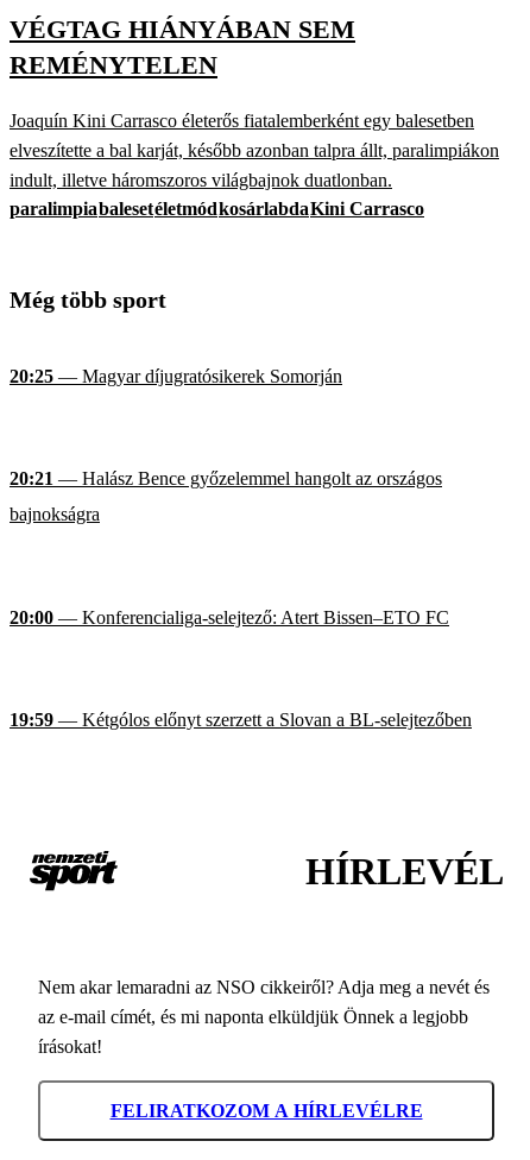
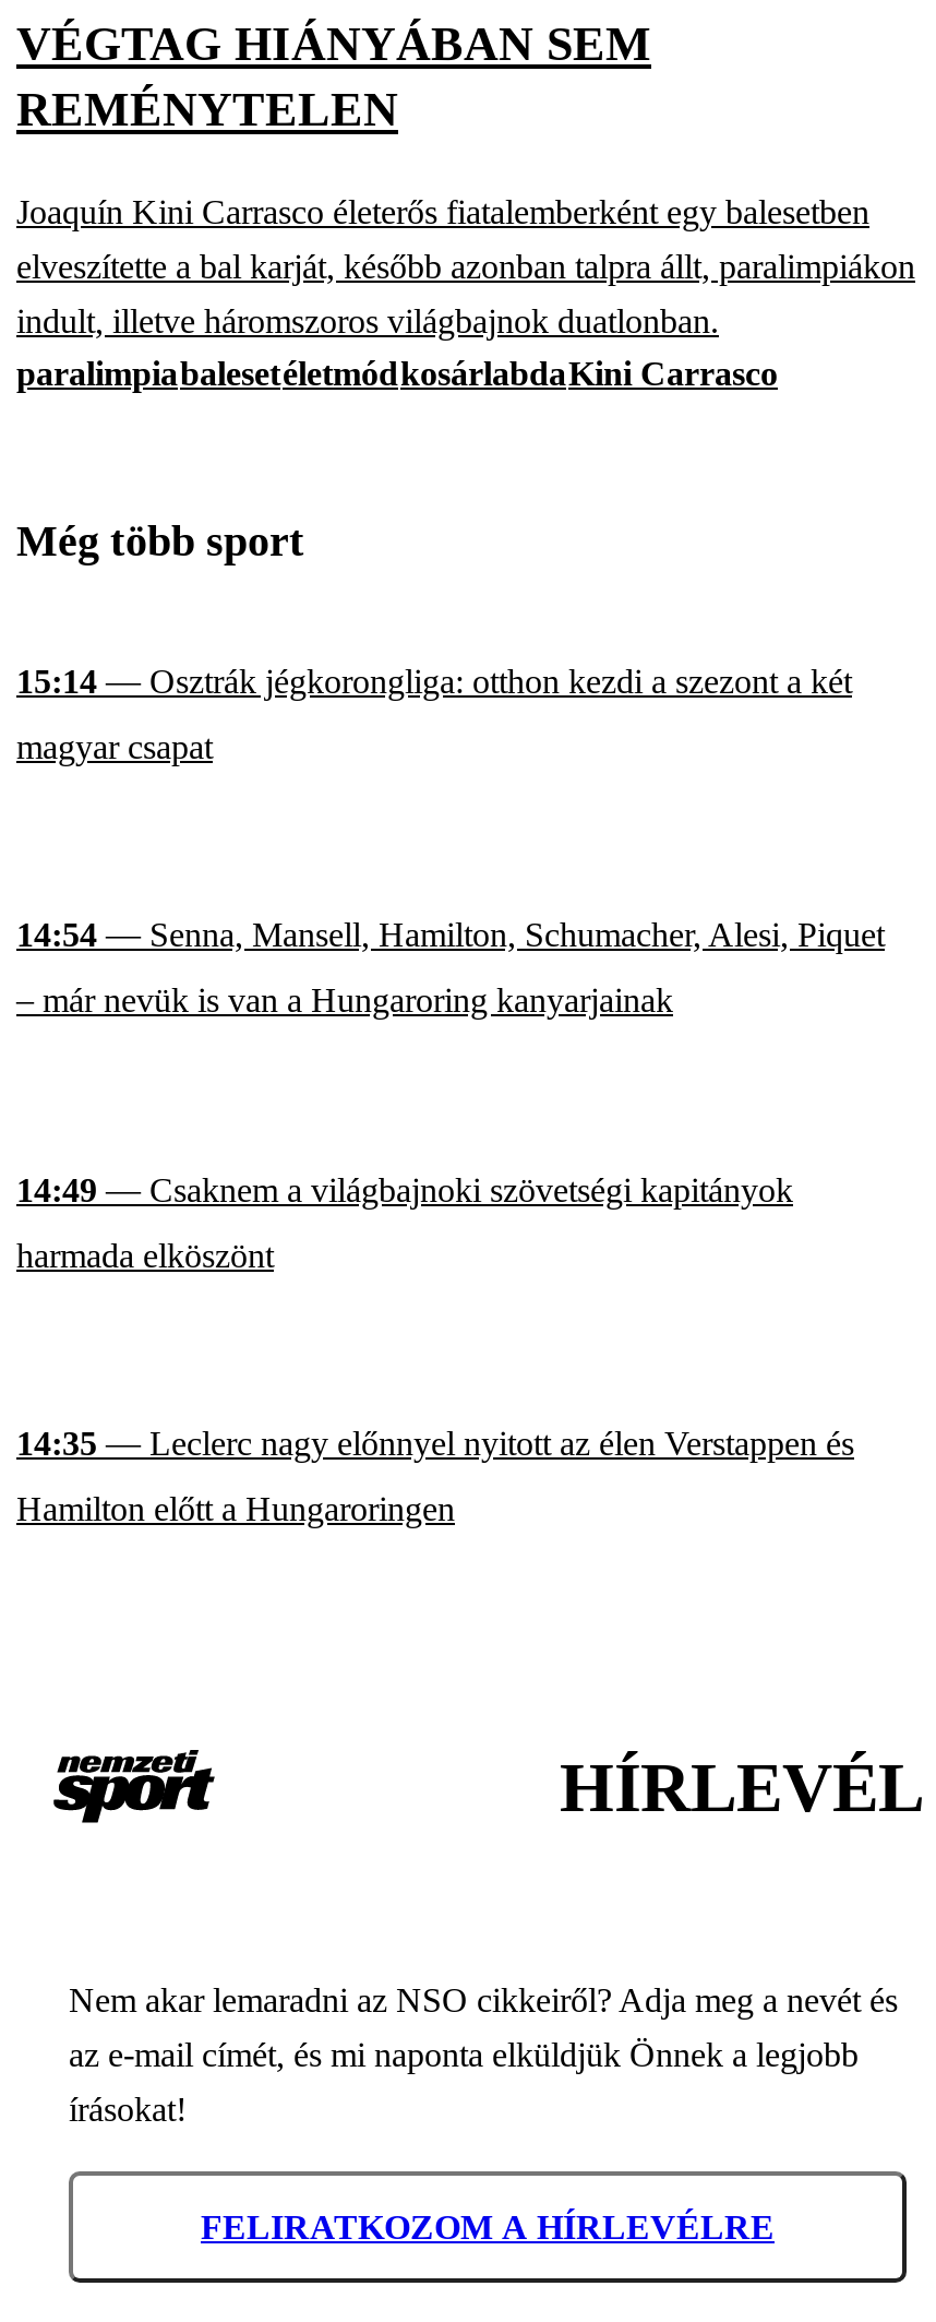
[10,366,342,386] 20:25 — Magyar díjugratósikerek Somorján -> [16,662,852,765] 15:14 — Osztrák jégkorongliga: otthon kezdi a szezont a két | magyar csapat
[10,469,442,525] 20:21 — Halász Bence győzelemmel hangolt az országos | bajnokságra -> [16,917,885,1019] 14:54 — Senna, Mansell, Hamilton, Schumacher, Alesi, Piquet | – már nevük is van a Hungaroring kanyarjainak
[10,607,449,627] 20:00 — Konferencialiga-selejtező: Atert Bissen–ETO FC -> [16,1171,793,1274] 14:49 — Csaknem a világbajnoki szövetségi kapitányok | harmada elköszönt
[10,710,472,730] 19:59 — Kétgólos előnyt szerzett a Slovan a BL-selejtezőben -> [16,1426,854,1528] 14:35 — Leclerc nagy előnnyel nyitott az élen Verstappen és | Hamilton előtt a Hungaroringen

